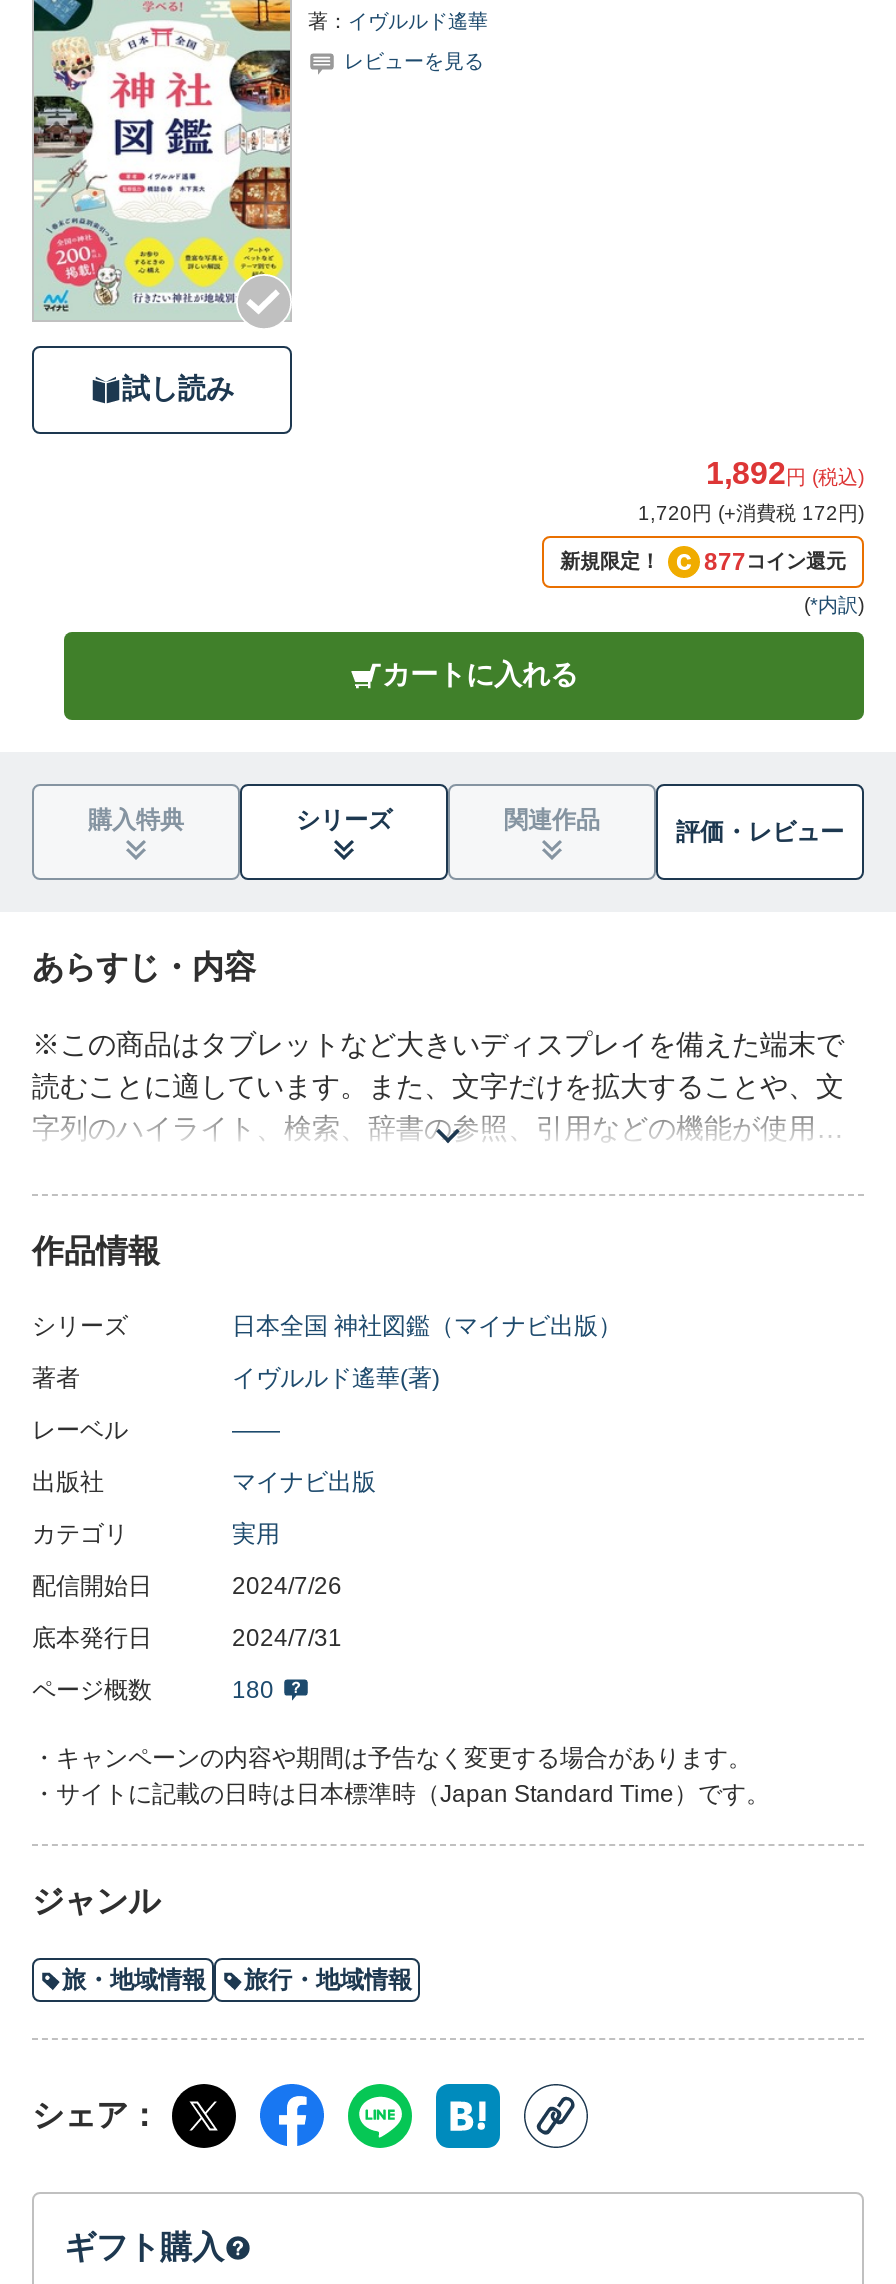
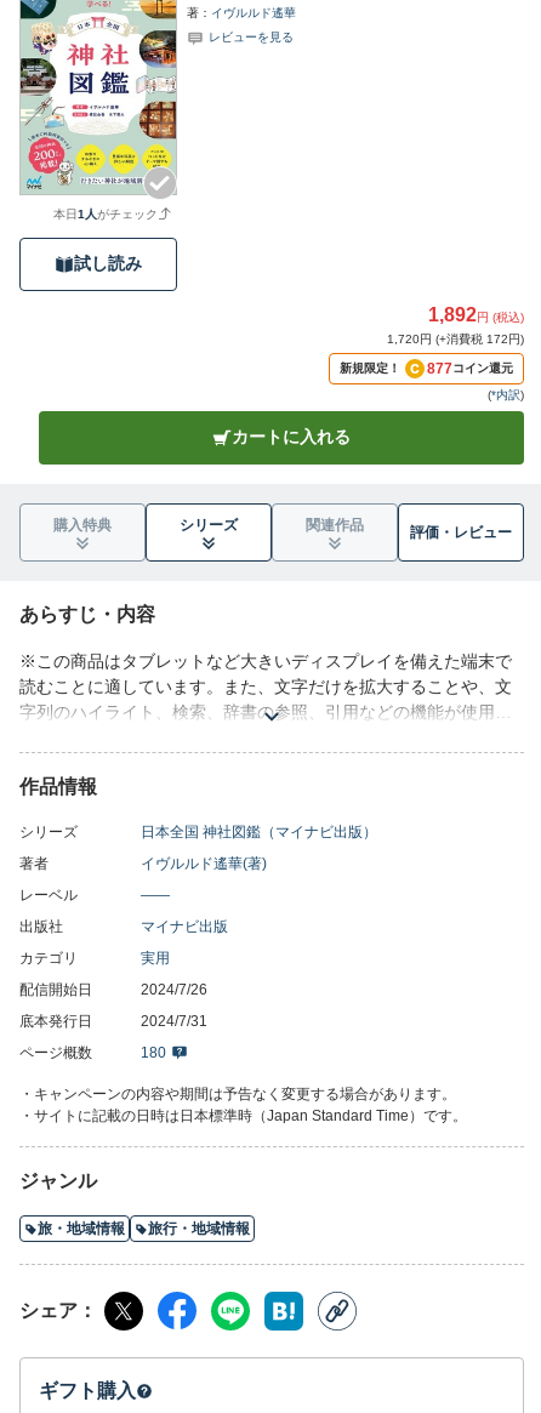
none -> [53,207,158,221] 本日1人がチェック

